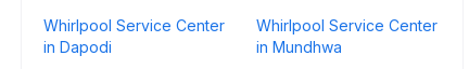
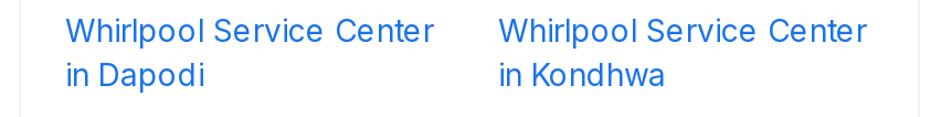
[256,38,342,56] in Mundhwa -> [498,55,666,93] in Kondhwa

